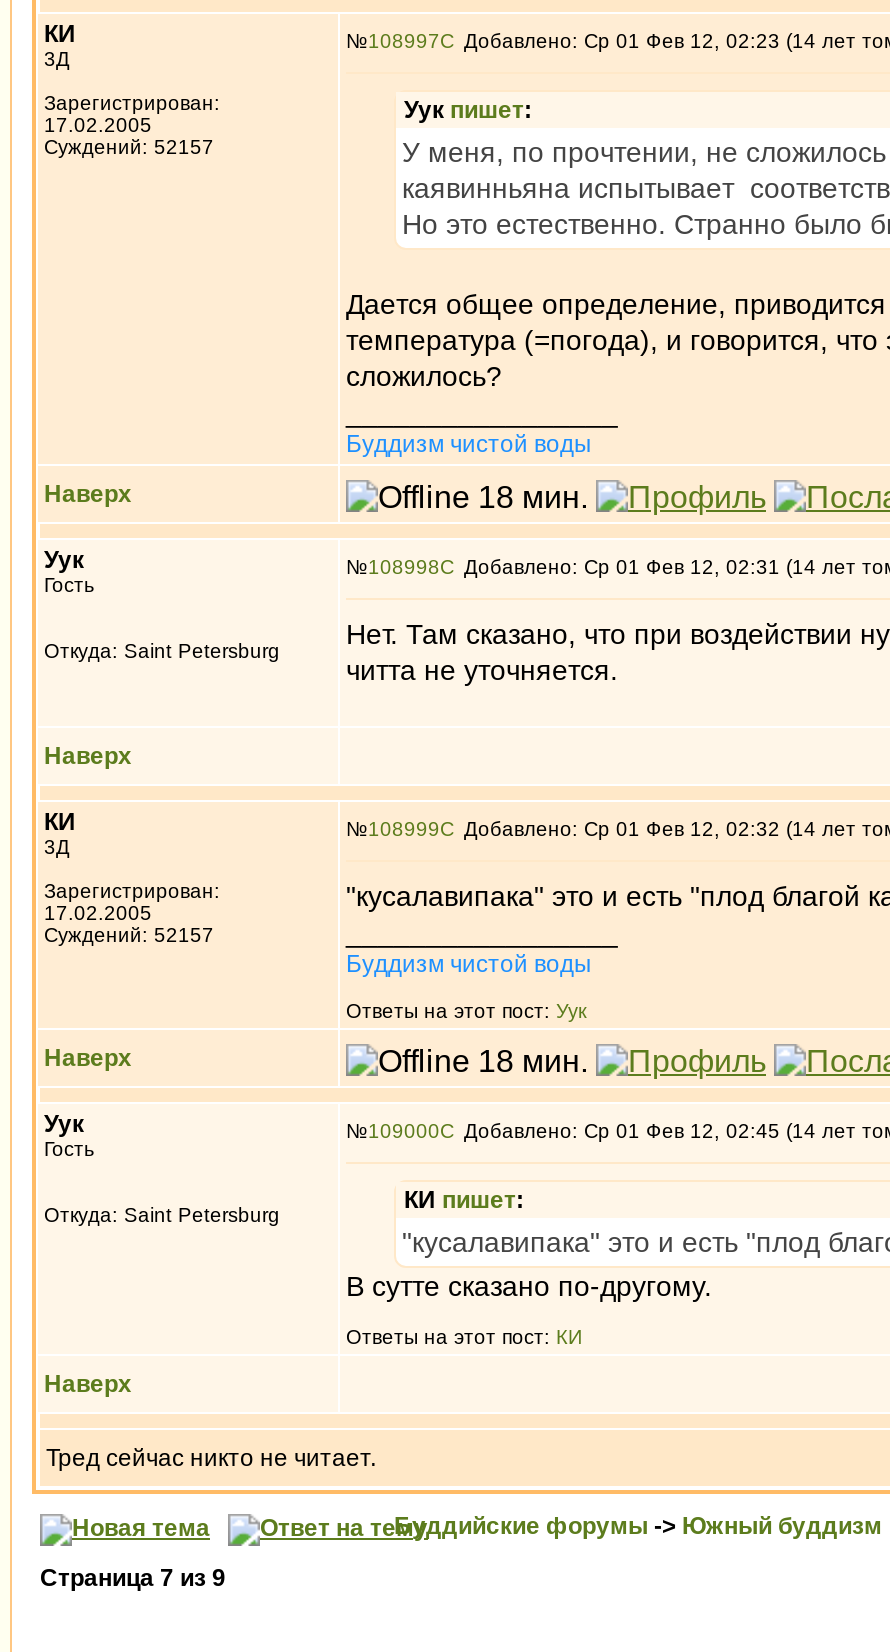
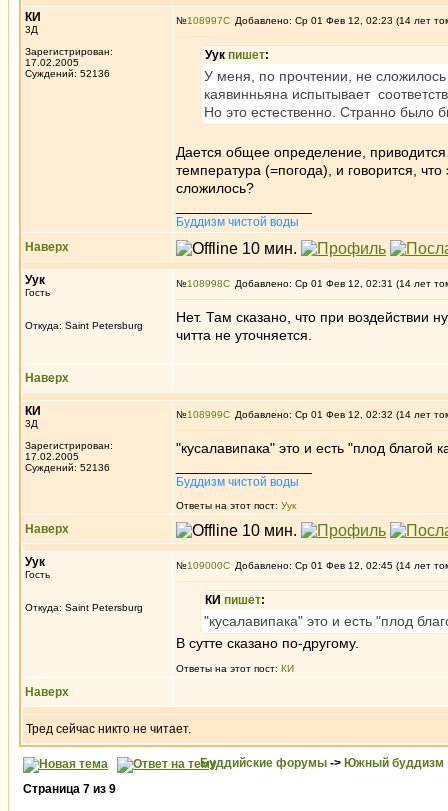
[44,136,214,158] Суждений: 52157 -> [25,68,110,79] Суждений: 52136
[44,924,214,946] Суждений: 52157 -> [25,462,110,473] Суждений: 52136

